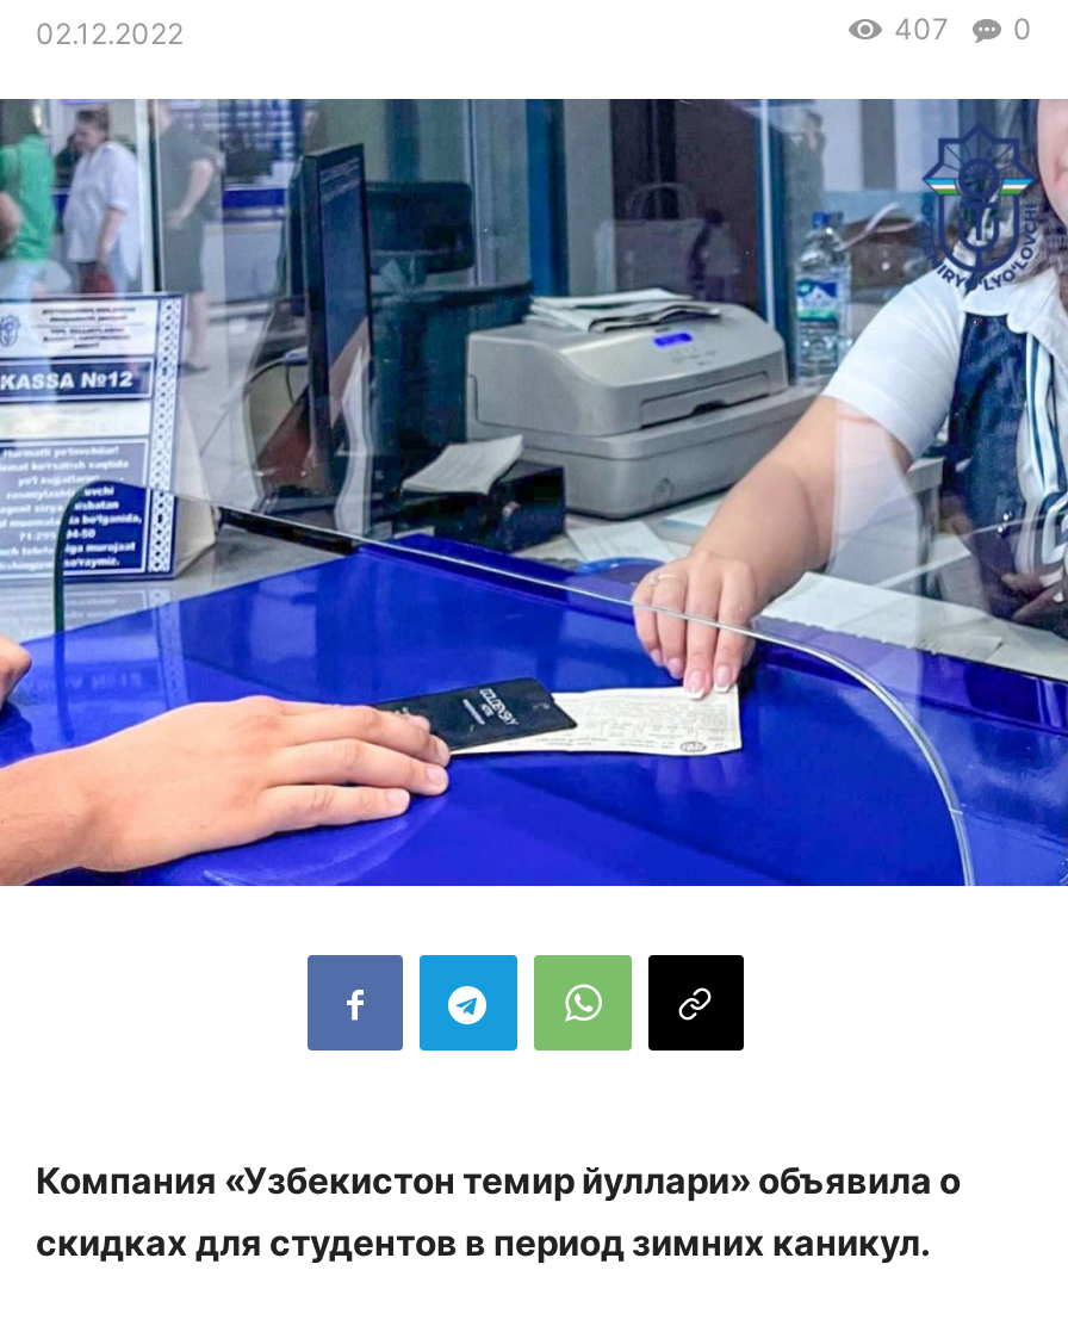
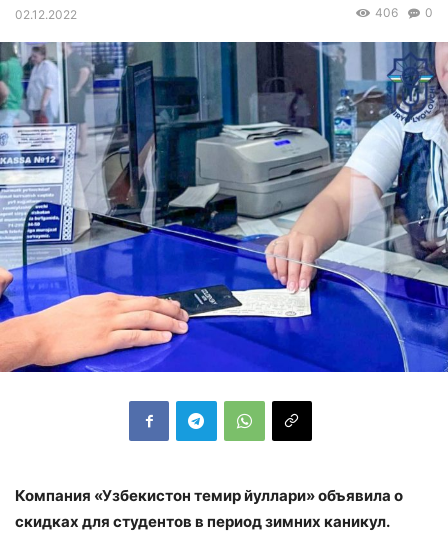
[894,11,1032,47] 407 0 -> [375,5,433,20] 406 0

